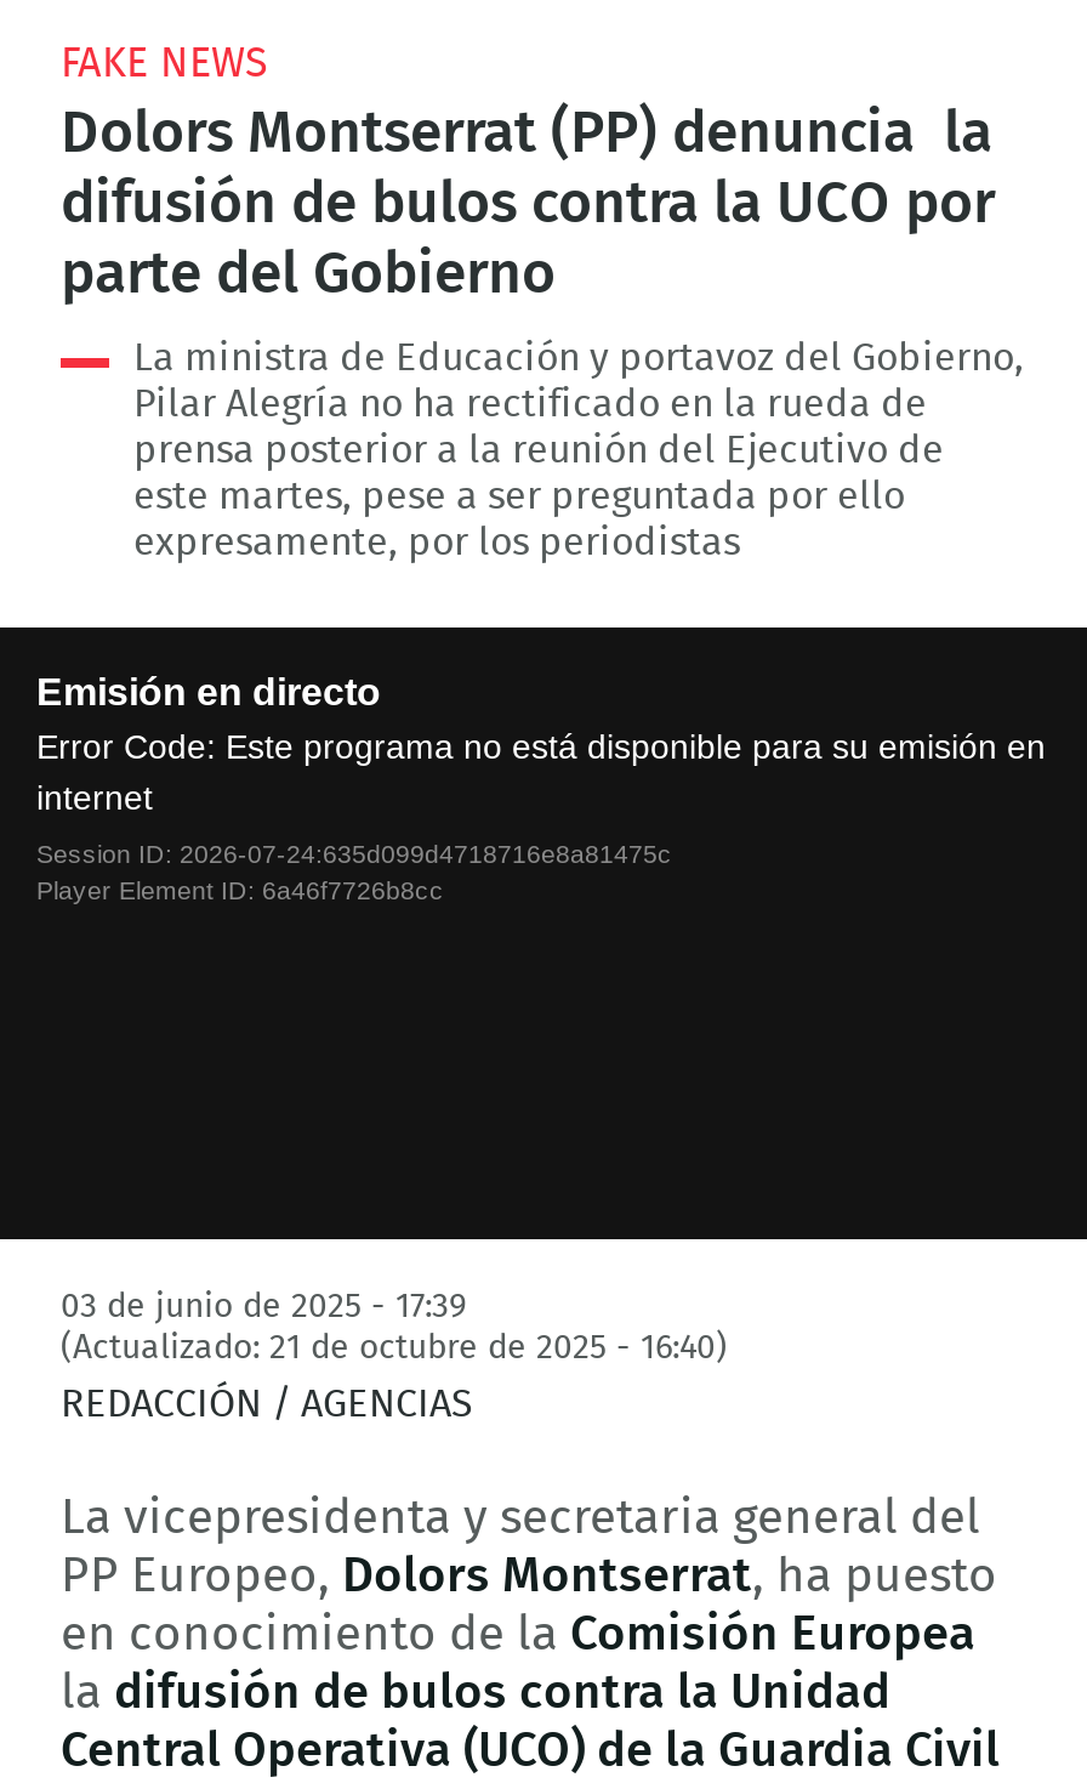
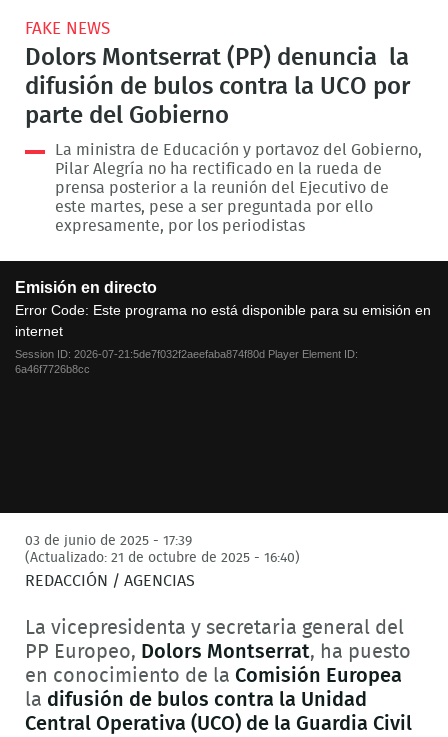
[36,839,672,905] Session ID: 2026-07-24:635d099d4718716e8a81475c | Player Element ID: 6a46f7726b8cc -> [15,348,358,375] Session ID: 2026-07-21:5de7f032f2aeefaba874f80d Player Element ID: | 6a46f7726b8cc

